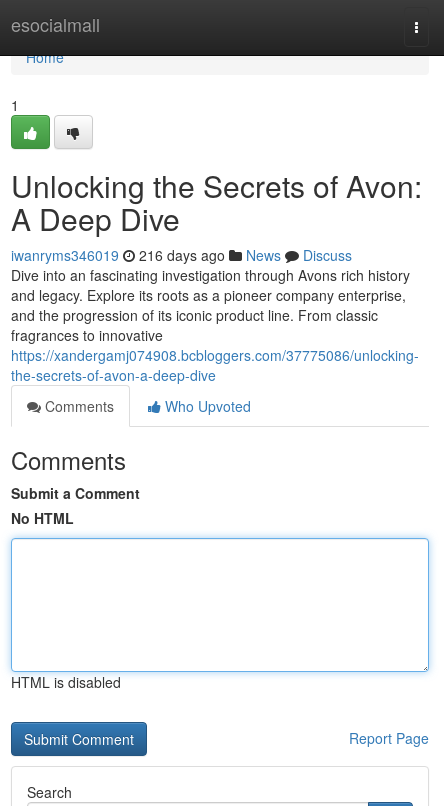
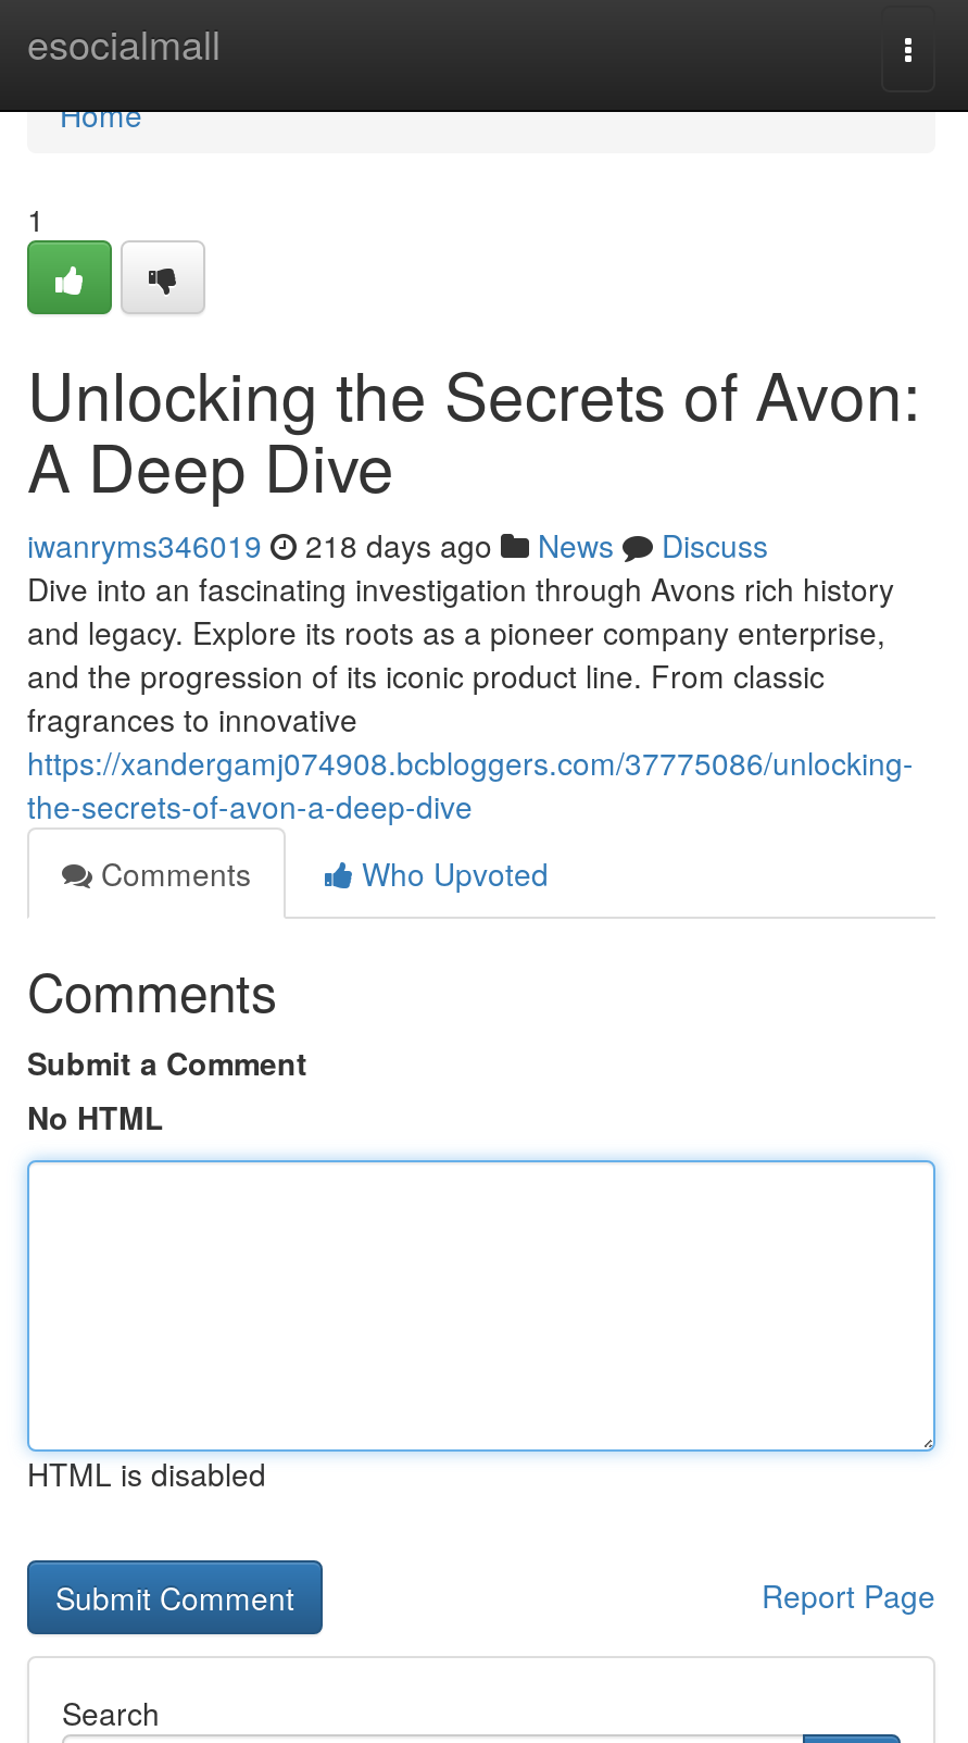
[11,245,352,265] iwanryms346019 216 days ago News Discuss -> [27,523,768,567] iwanryms346019 218 days ago News Discuss

